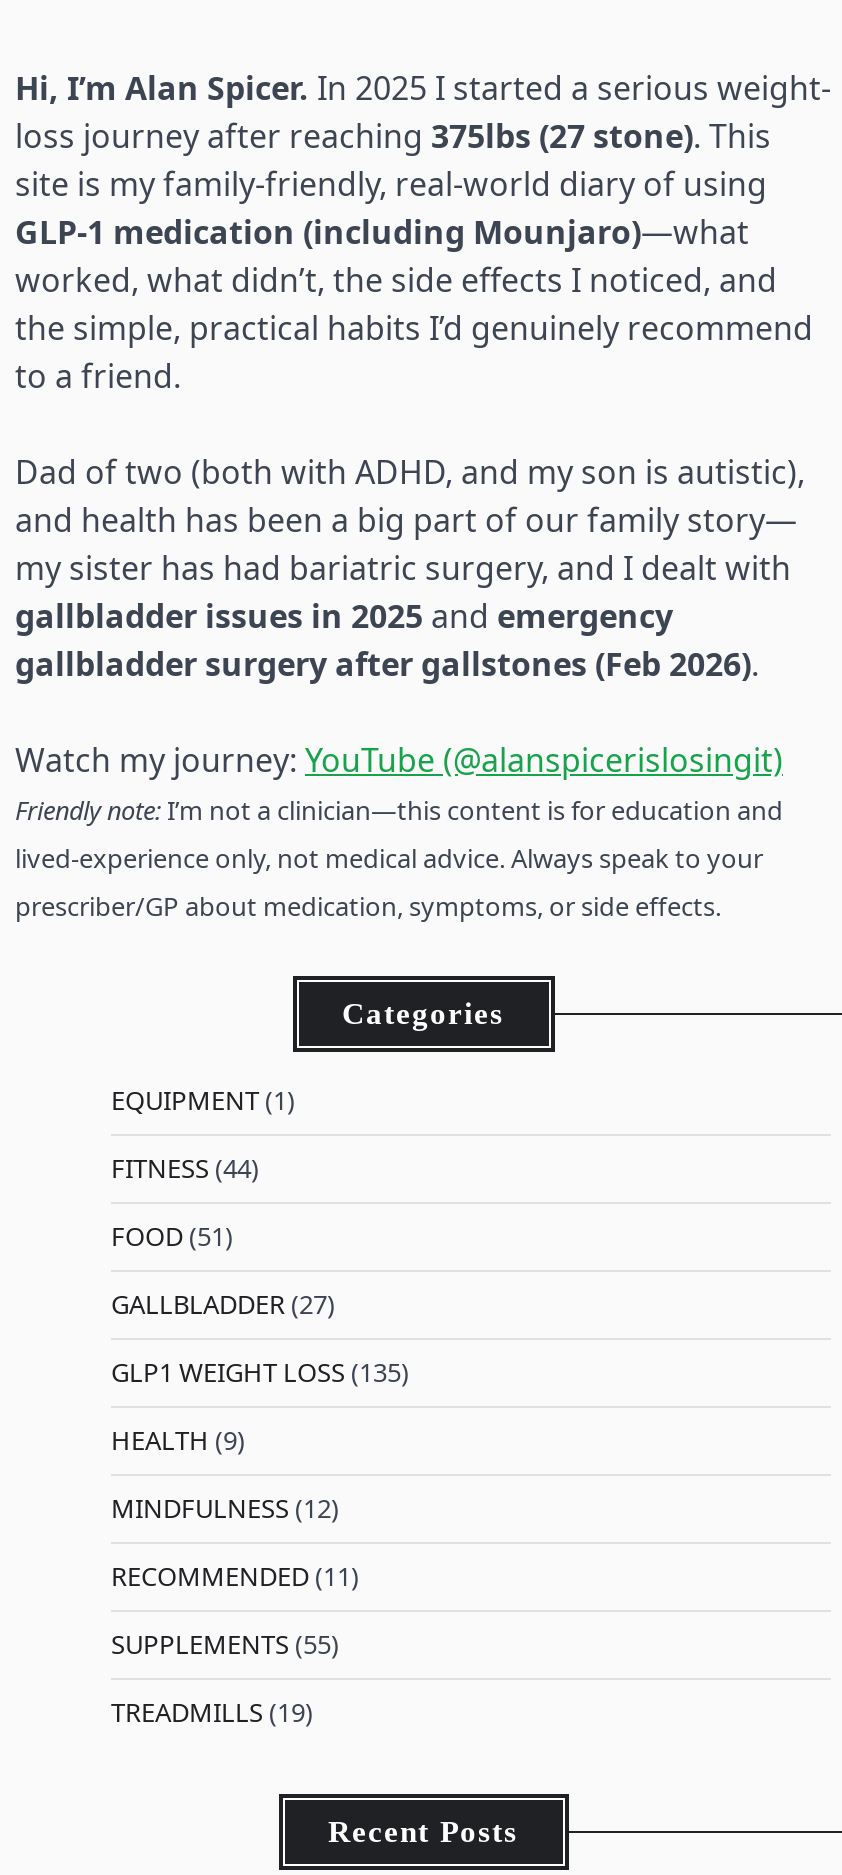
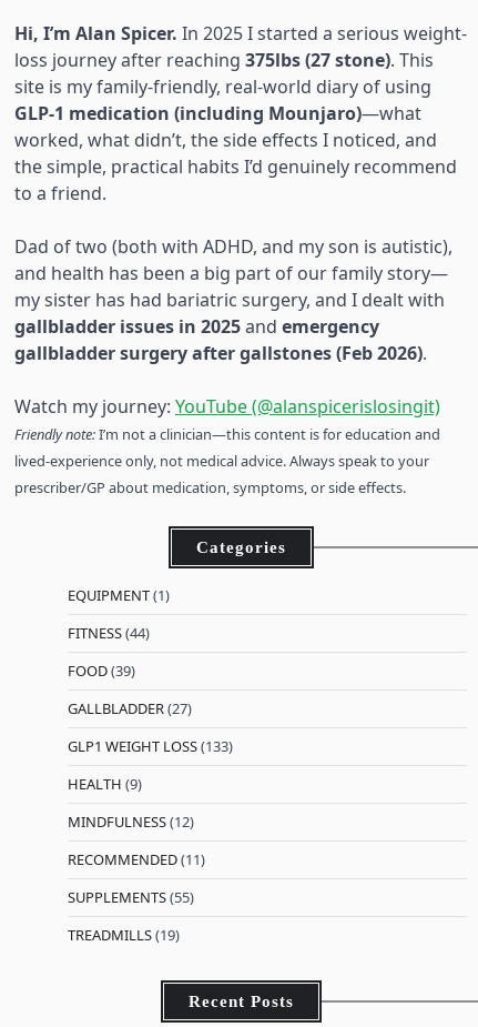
[111,1218,233,1254] FOOD (51) -> [68,660,135,680] FOOD (39)
[111,1354,409,1390] GLP1 WEIGHT LOSS (135) -> [68,736,233,756] GLP1 WEIGHT LOSS (133)

